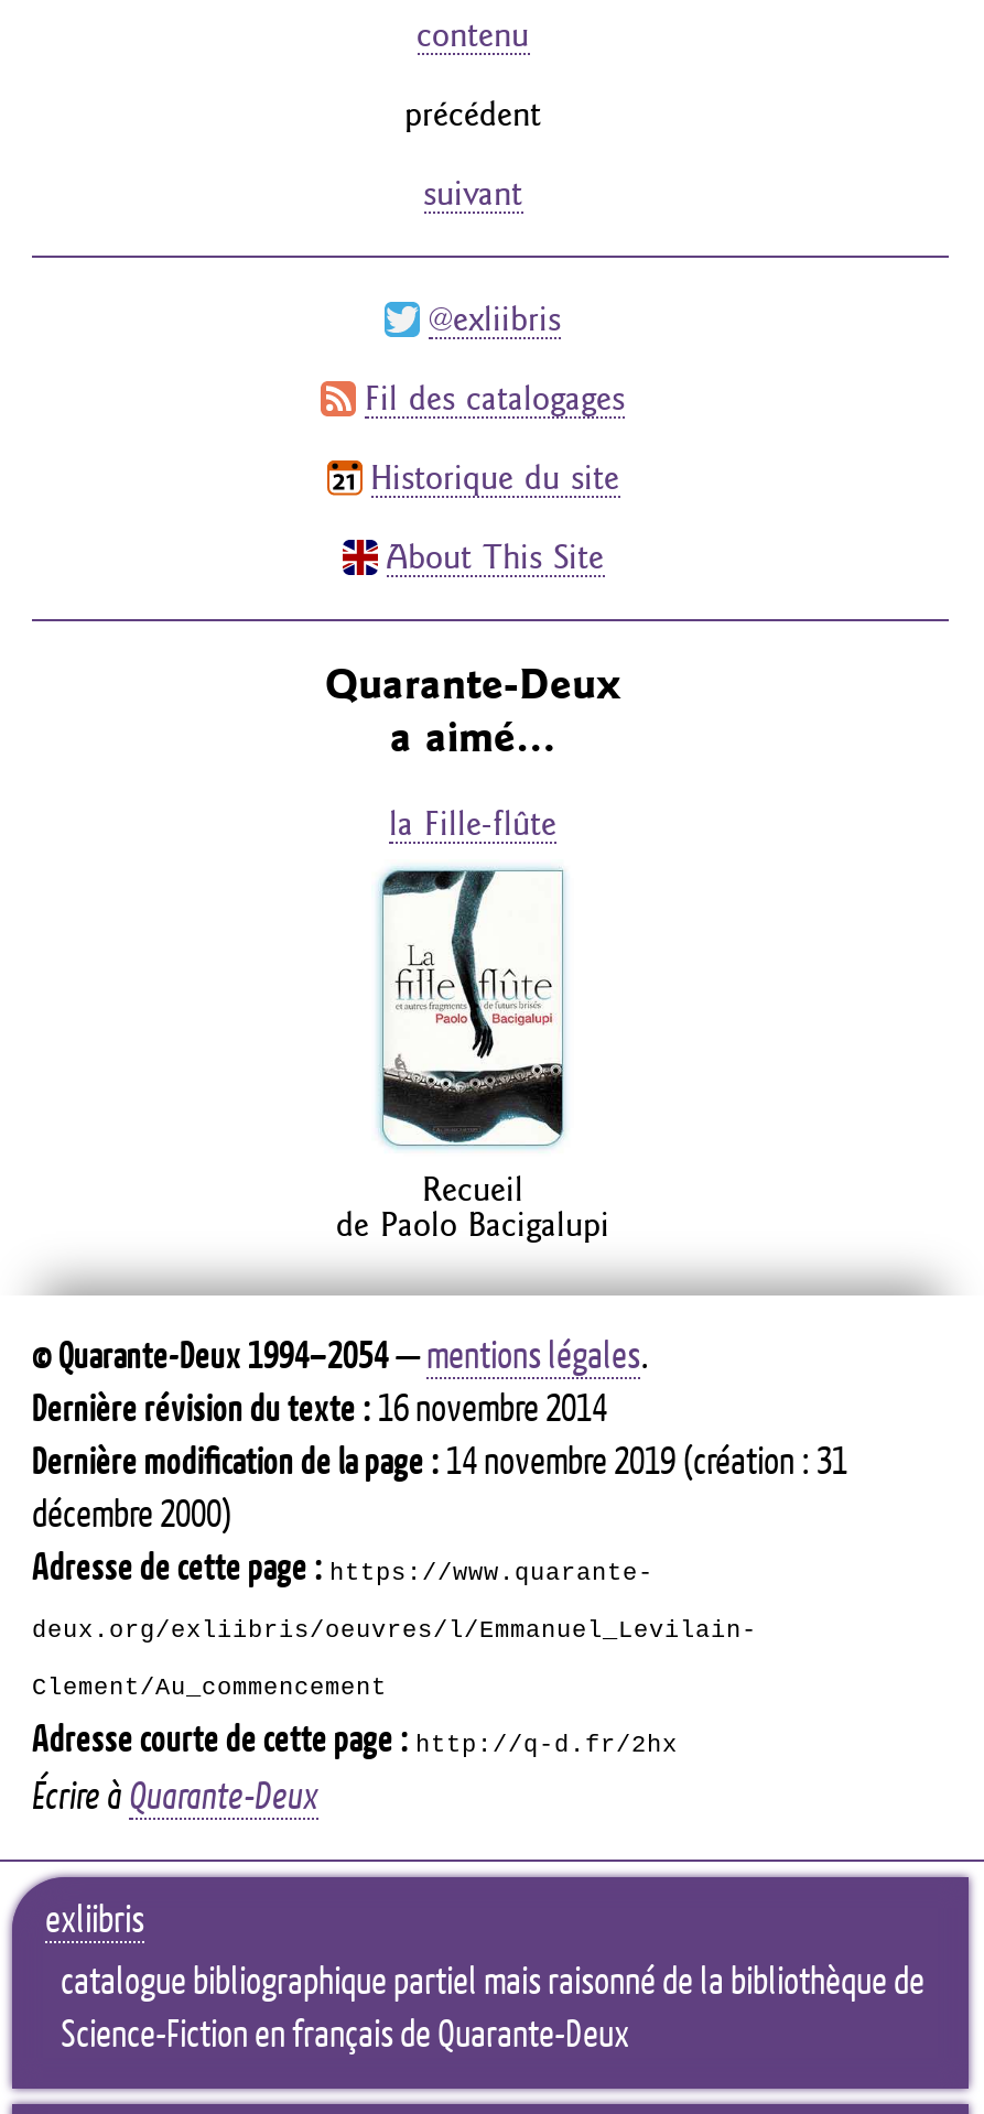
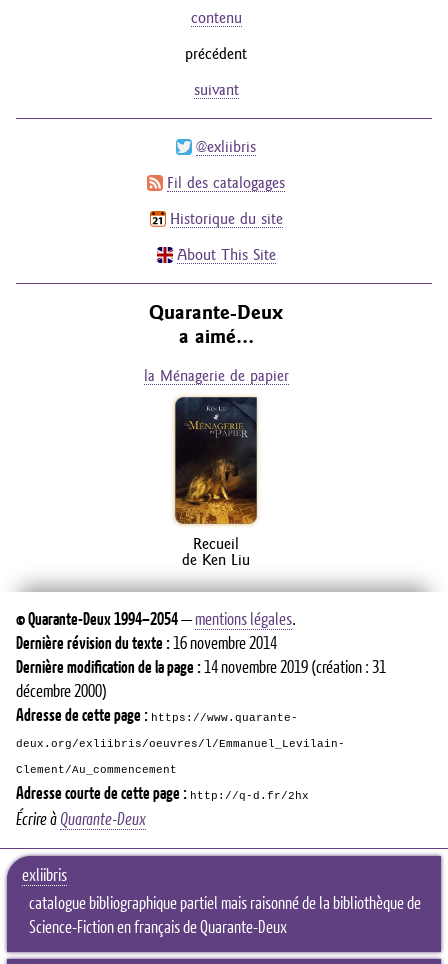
[389,804,556,842] la Fille-flûte -> [143,367,288,384] la Ménagerie de papier
[336,866,609,1243] [image] | de Paolo Bacigalupi -> [173,396,258,568] [image] | de Ken Liu

